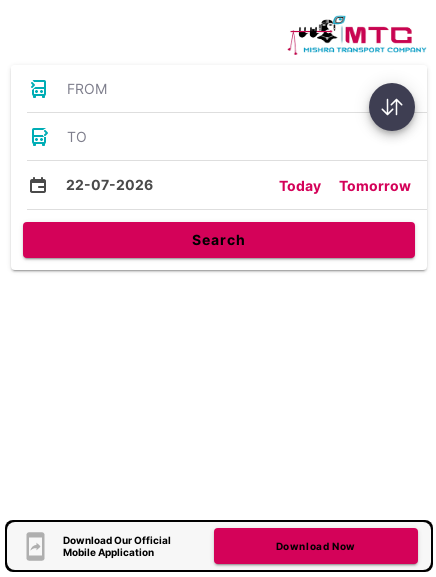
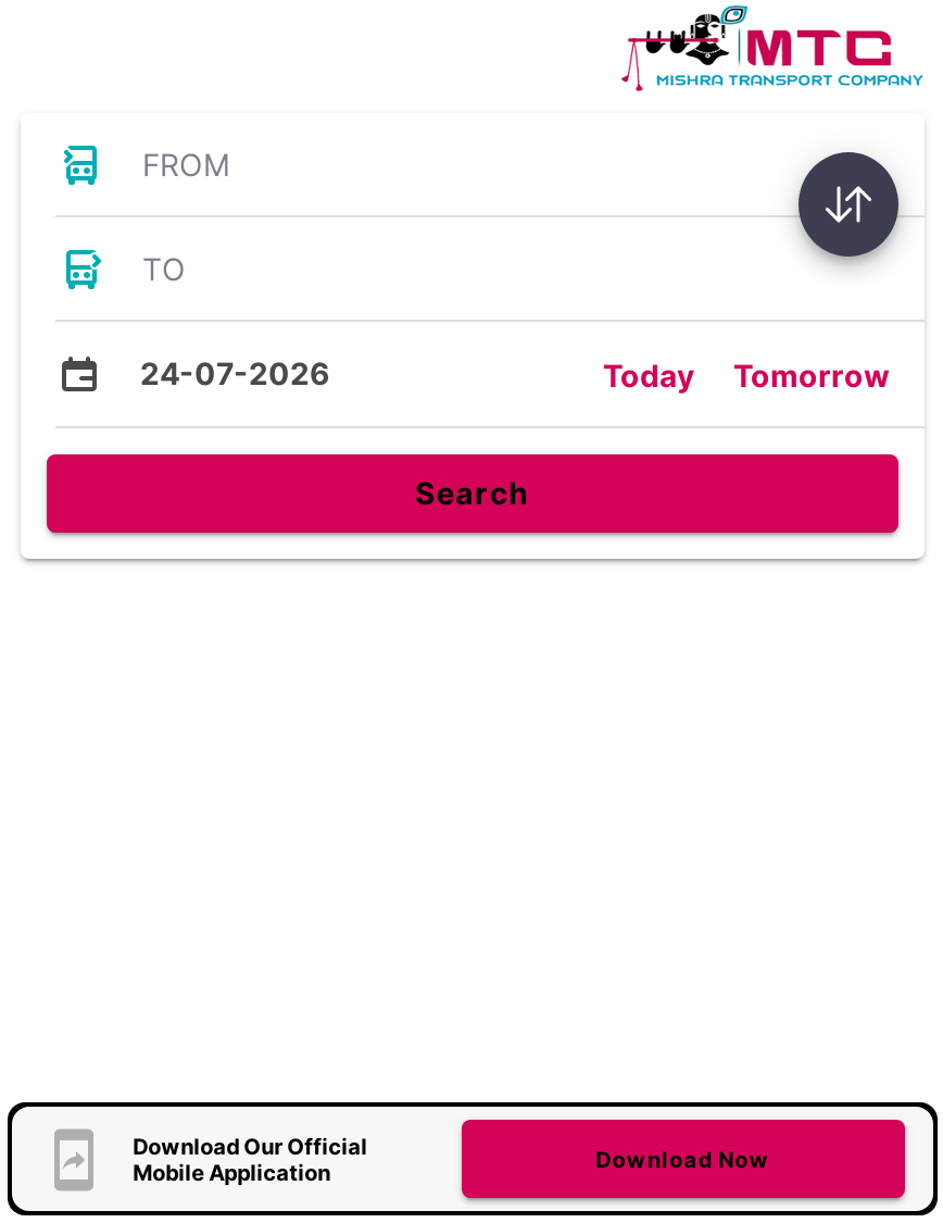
[66,176,153,193] 22-07-2026 -> [140,354,329,391] 24-07-2026

